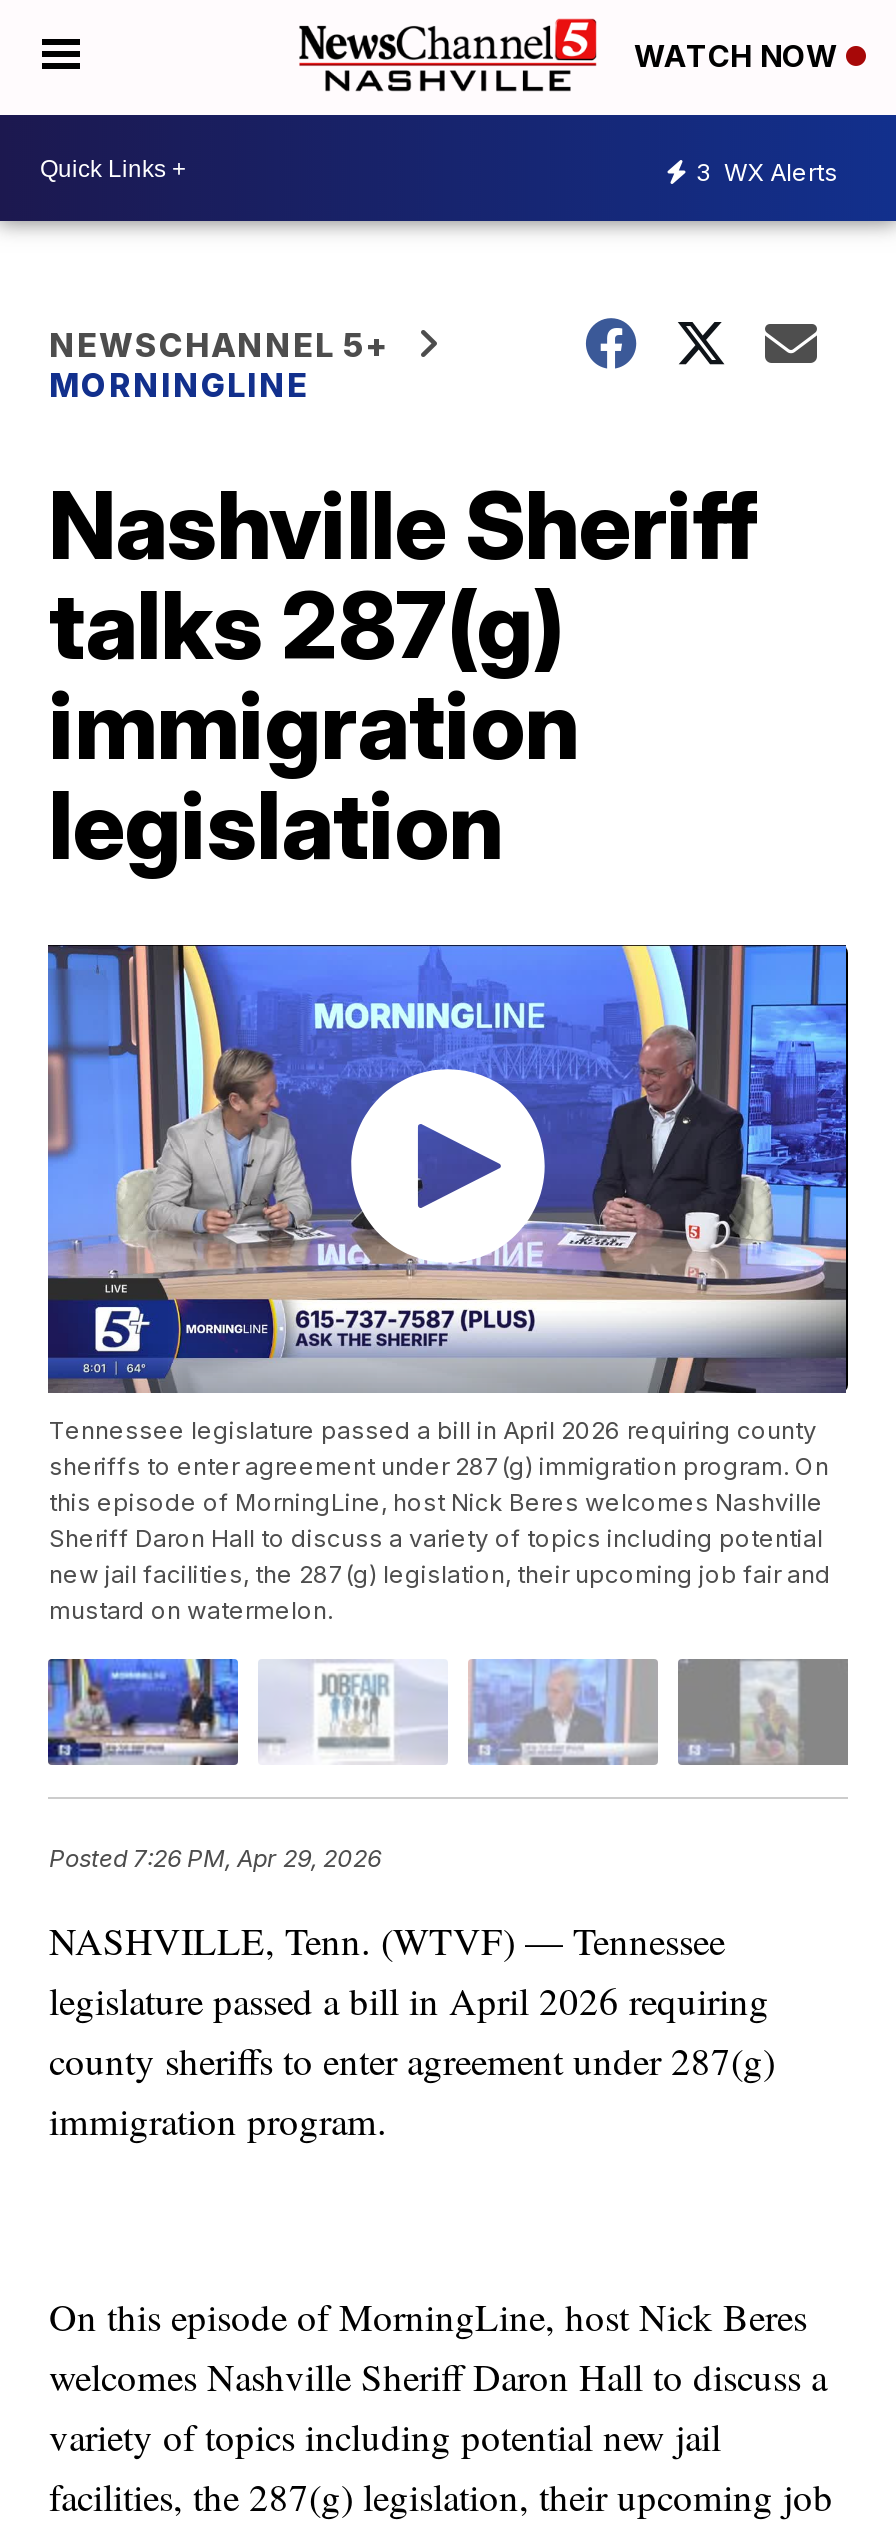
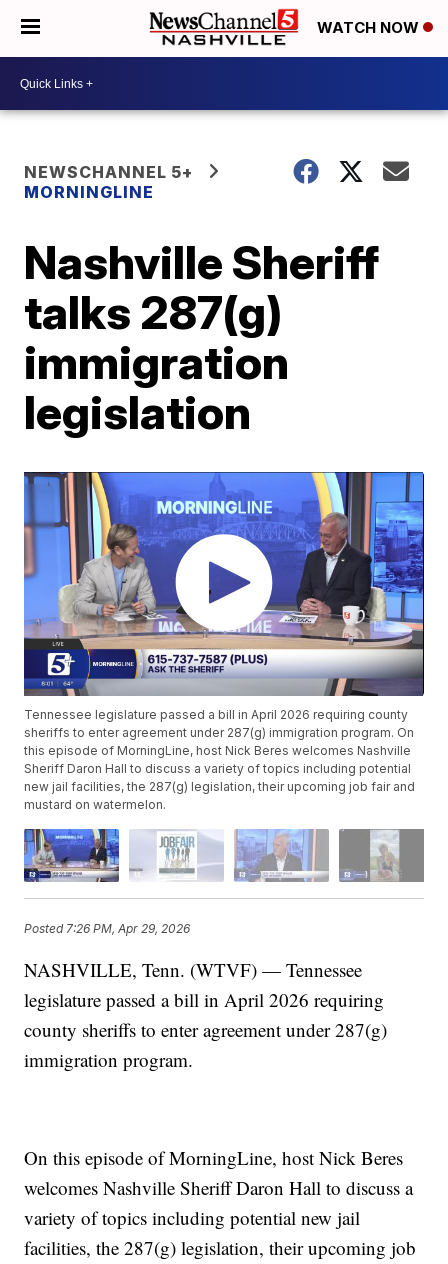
[696,156,838,186] 3 WX Alerts -> none

